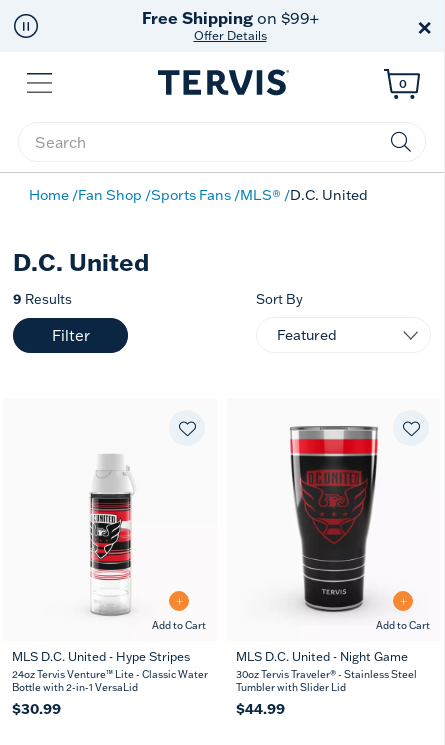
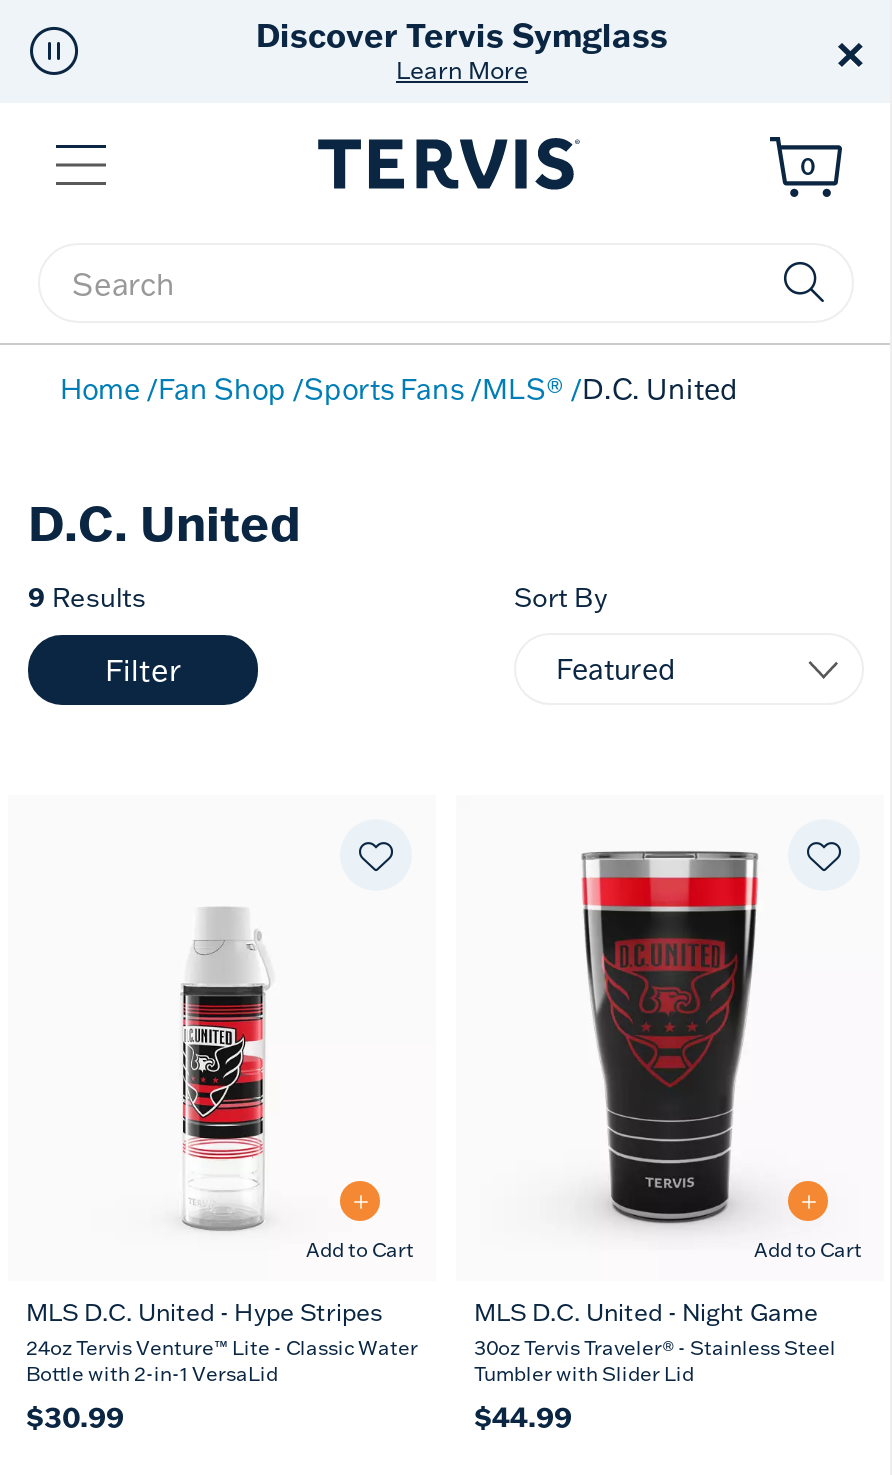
[141,7,318,43] Free Shipping on $99+ | Offer Details -> [256,13,668,85] Discover Tervis Symglass | Learn More

